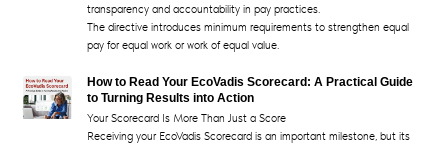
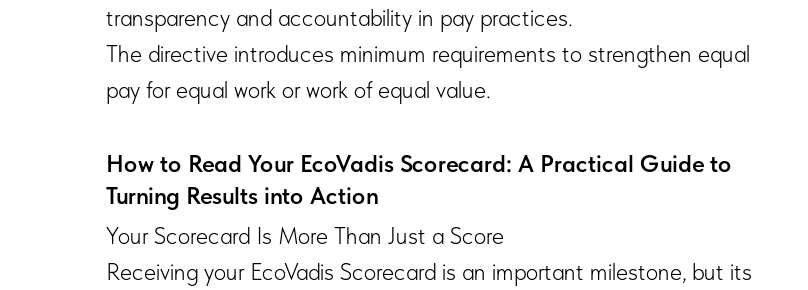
[22,77,72,120] [image] -> none

